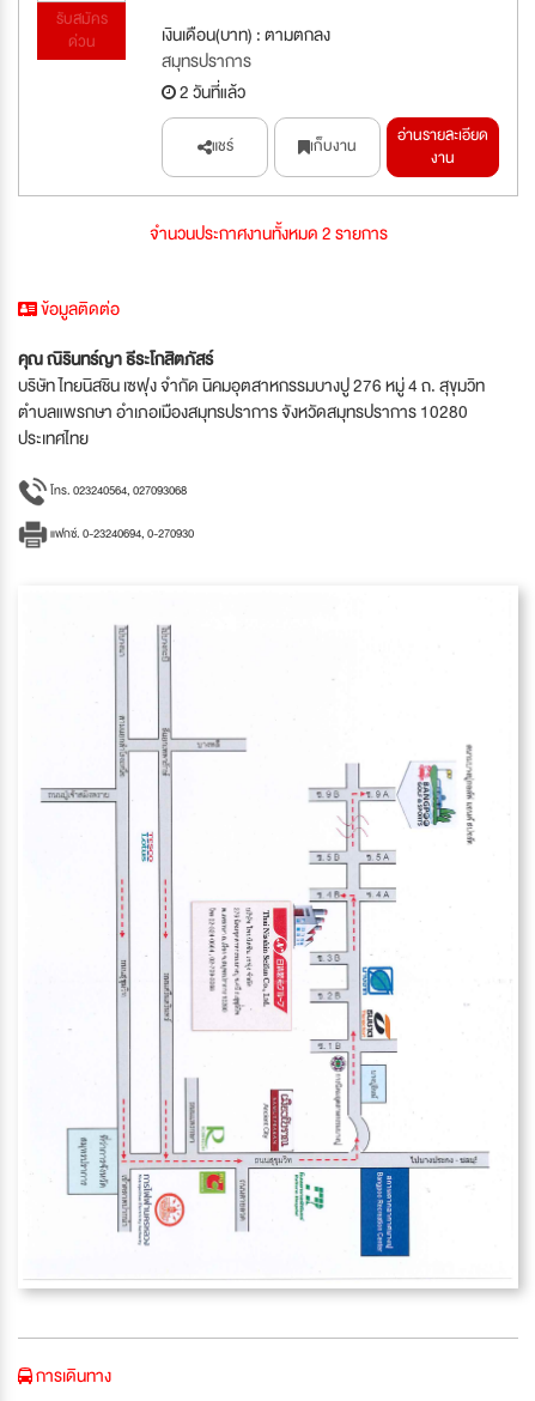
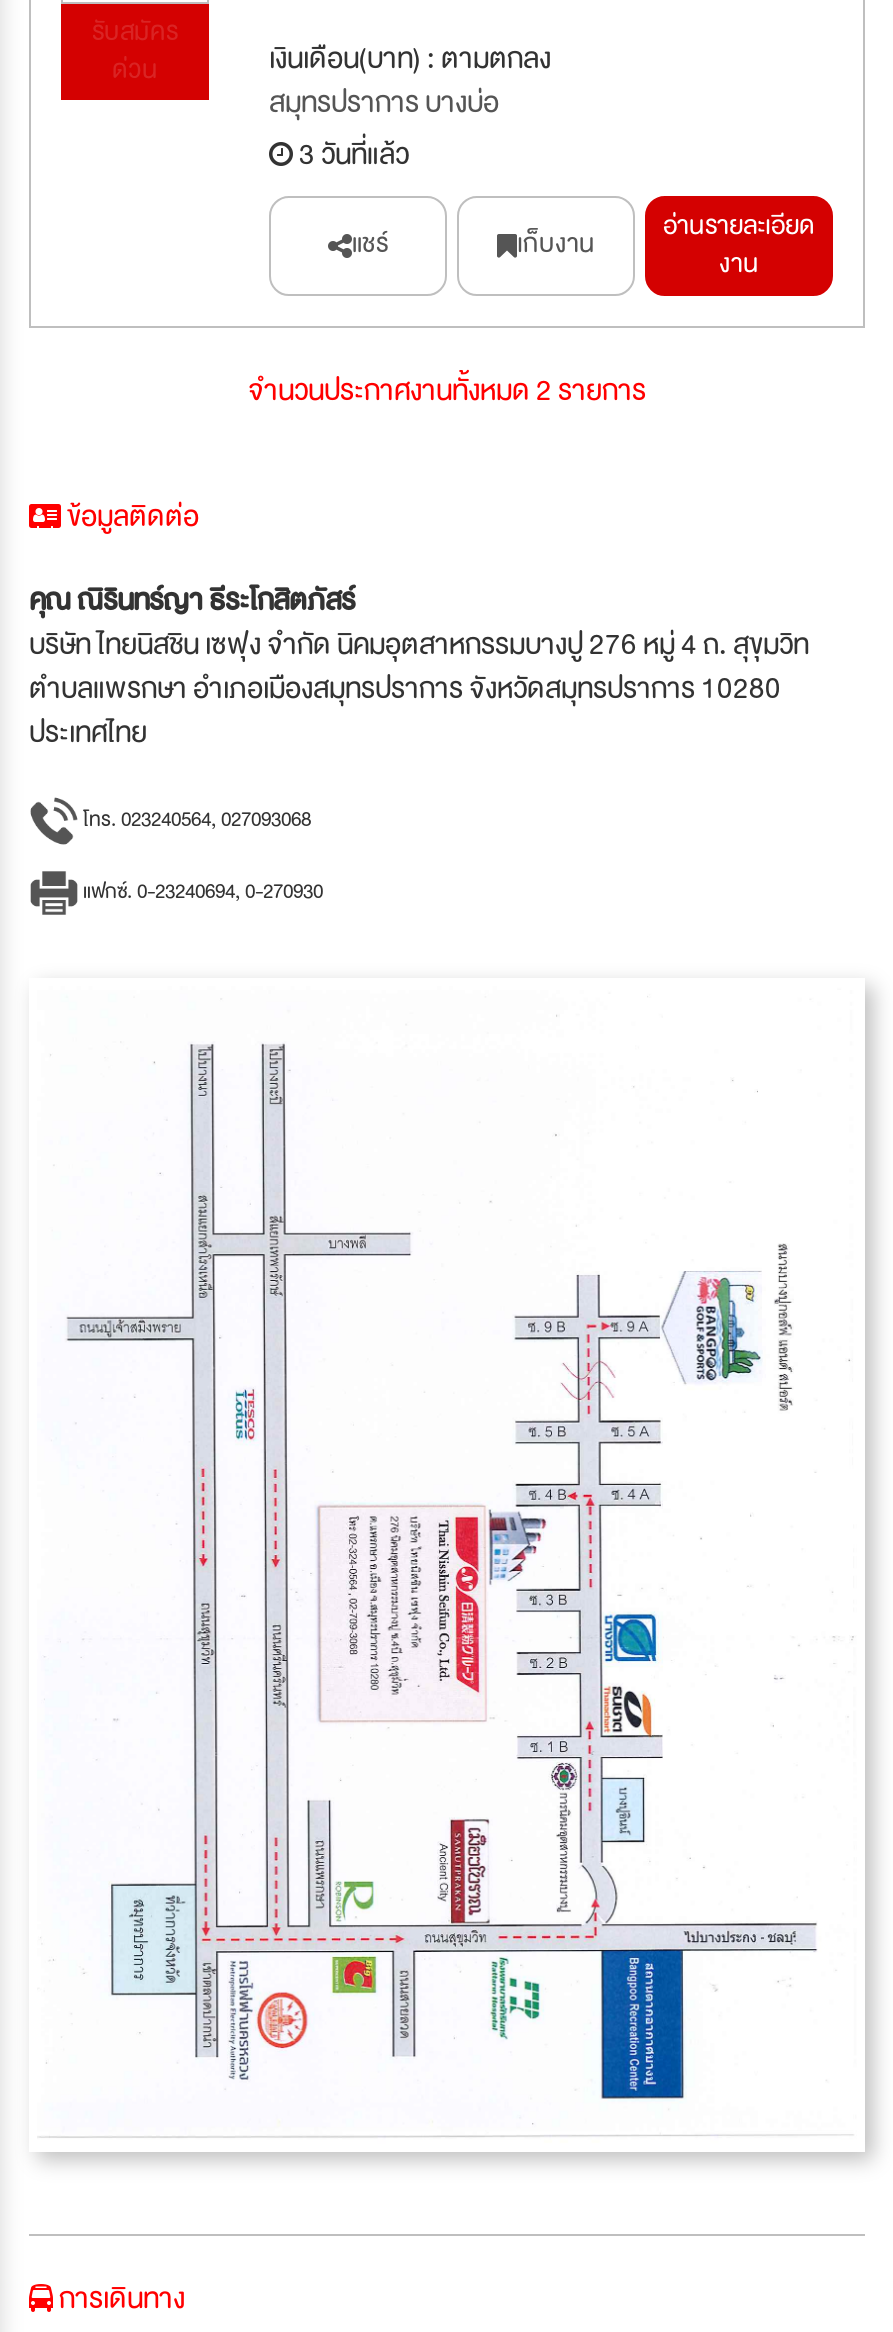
[162,46,251,106] สมุทรปราการ | 2 วันที่แล้ว -> [269,77,499,177] สมุทรปราการ บางบ่อ | 3 วันที่แล้ว

